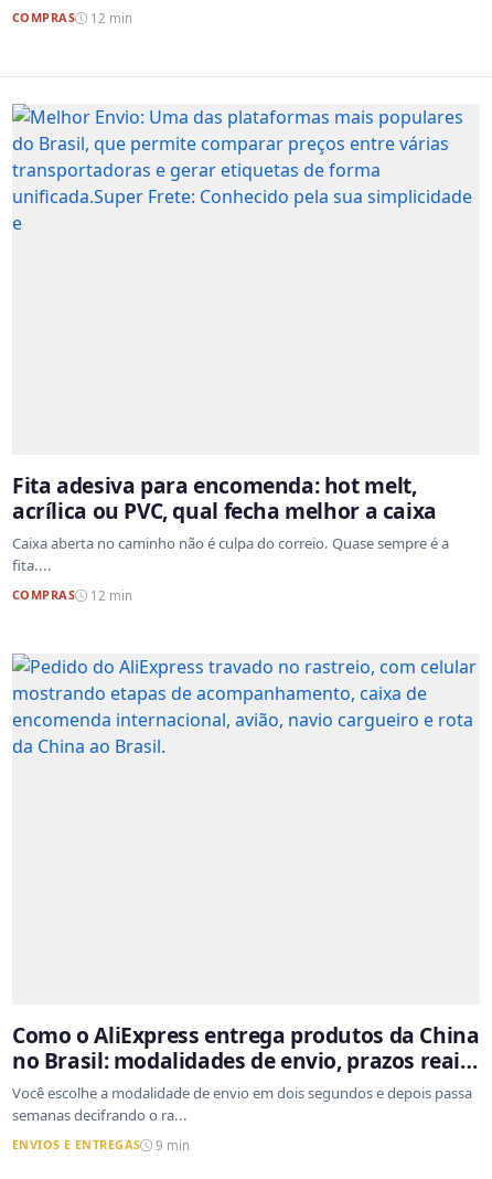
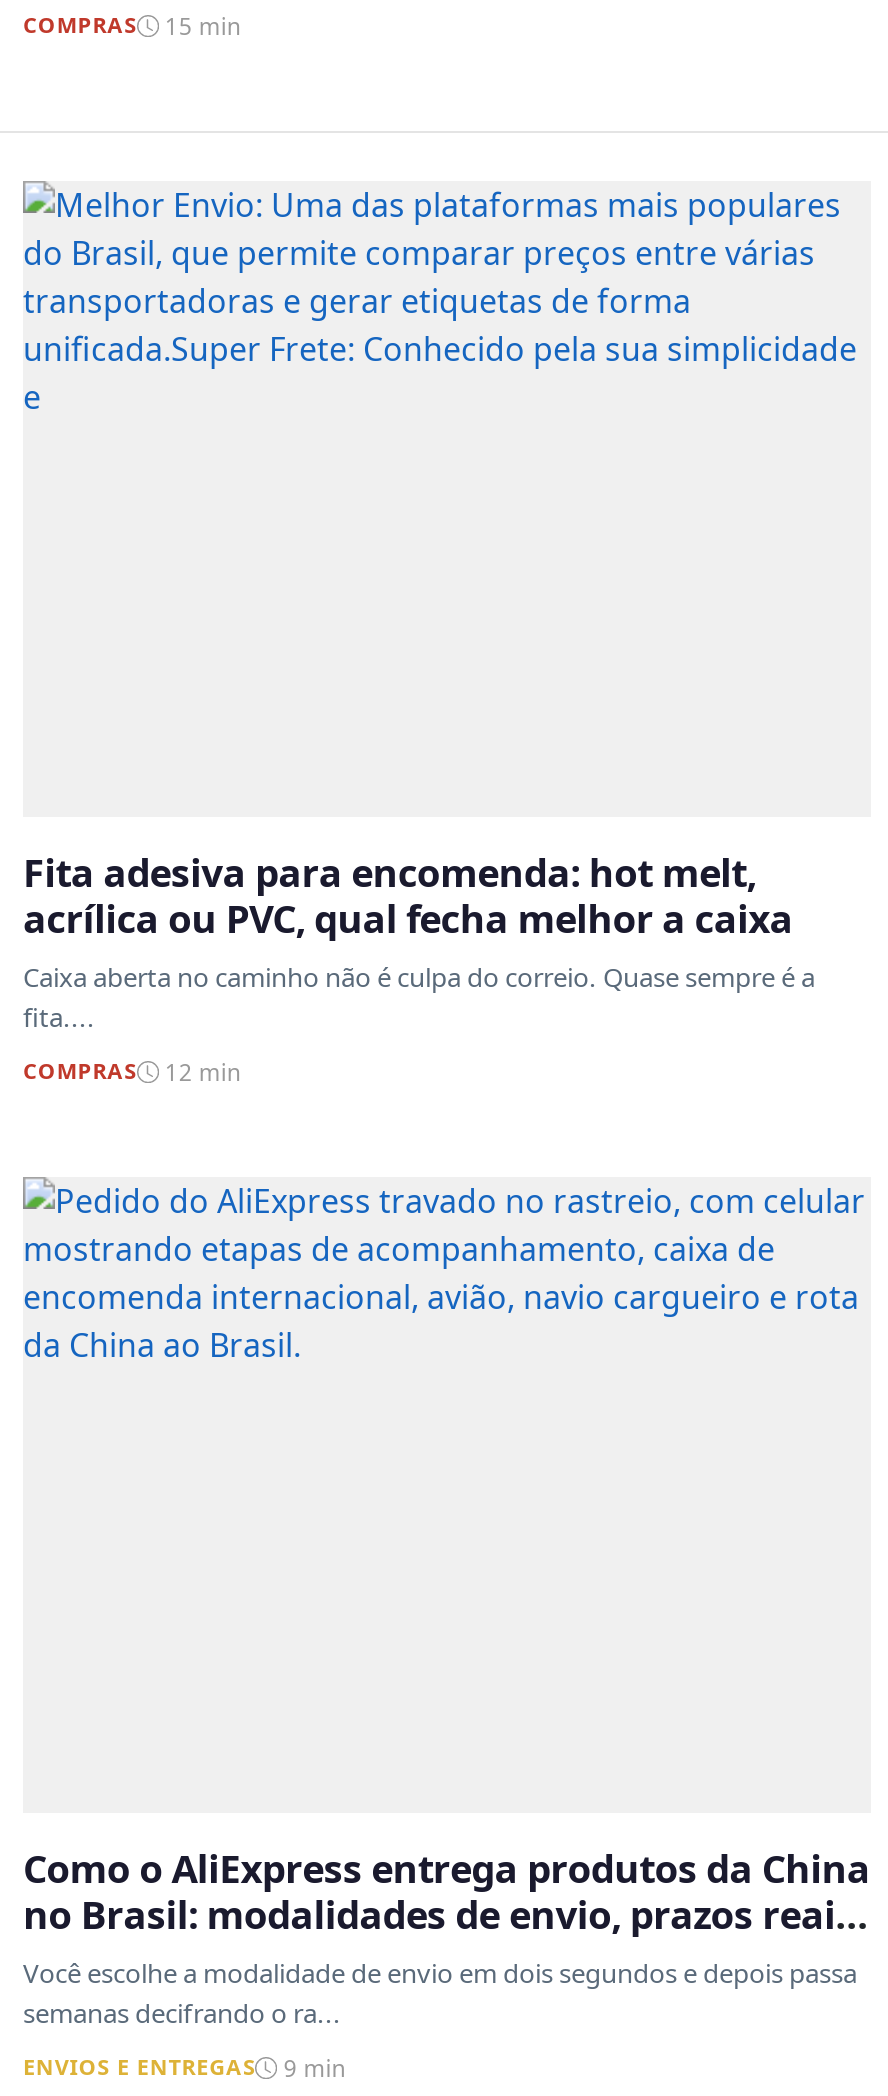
[12,9,132,26] COMPRAS 12 min -> [23,10,241,41] COMPRAS 15 min

